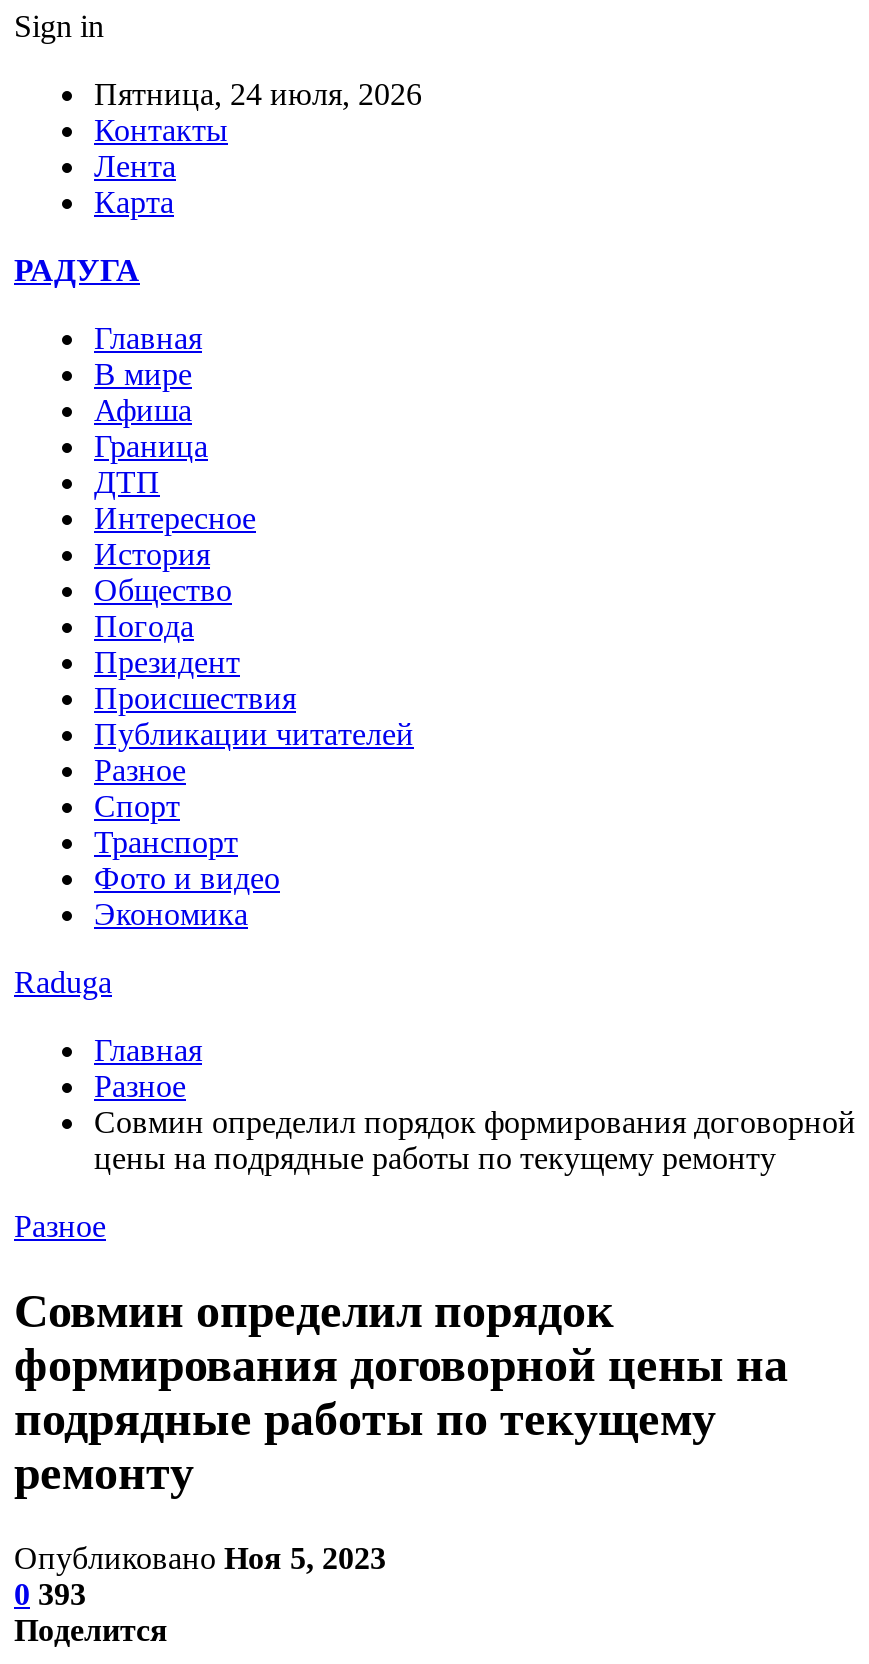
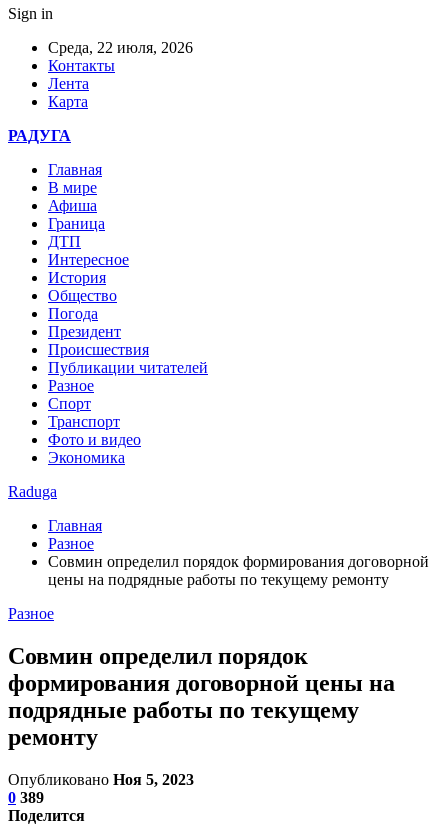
[94,77,422,111] Пятница, 24 июля, 2026 -> [48,39,193,56] Среда, 22 июля, 2026
[14,1577,86,1611] 0 393 -> [8,789,44,806] 0 389

